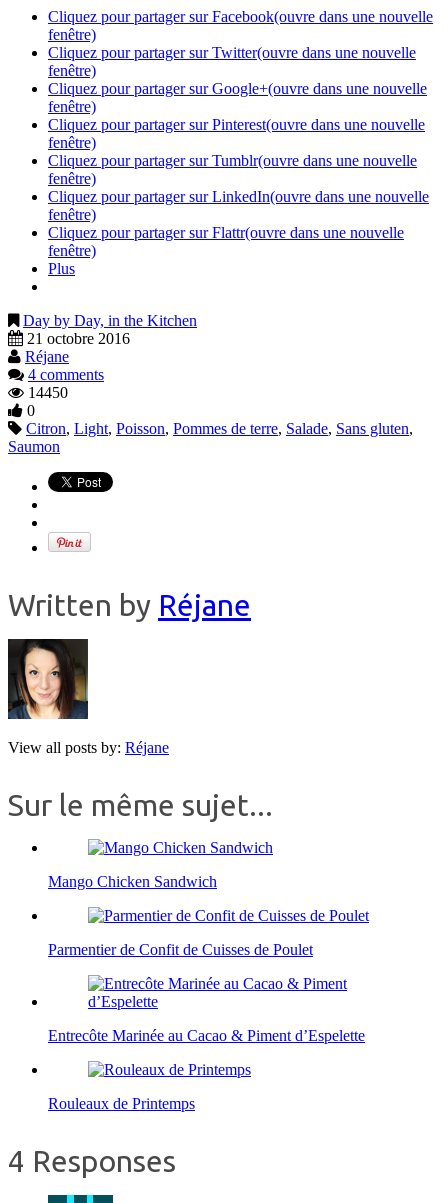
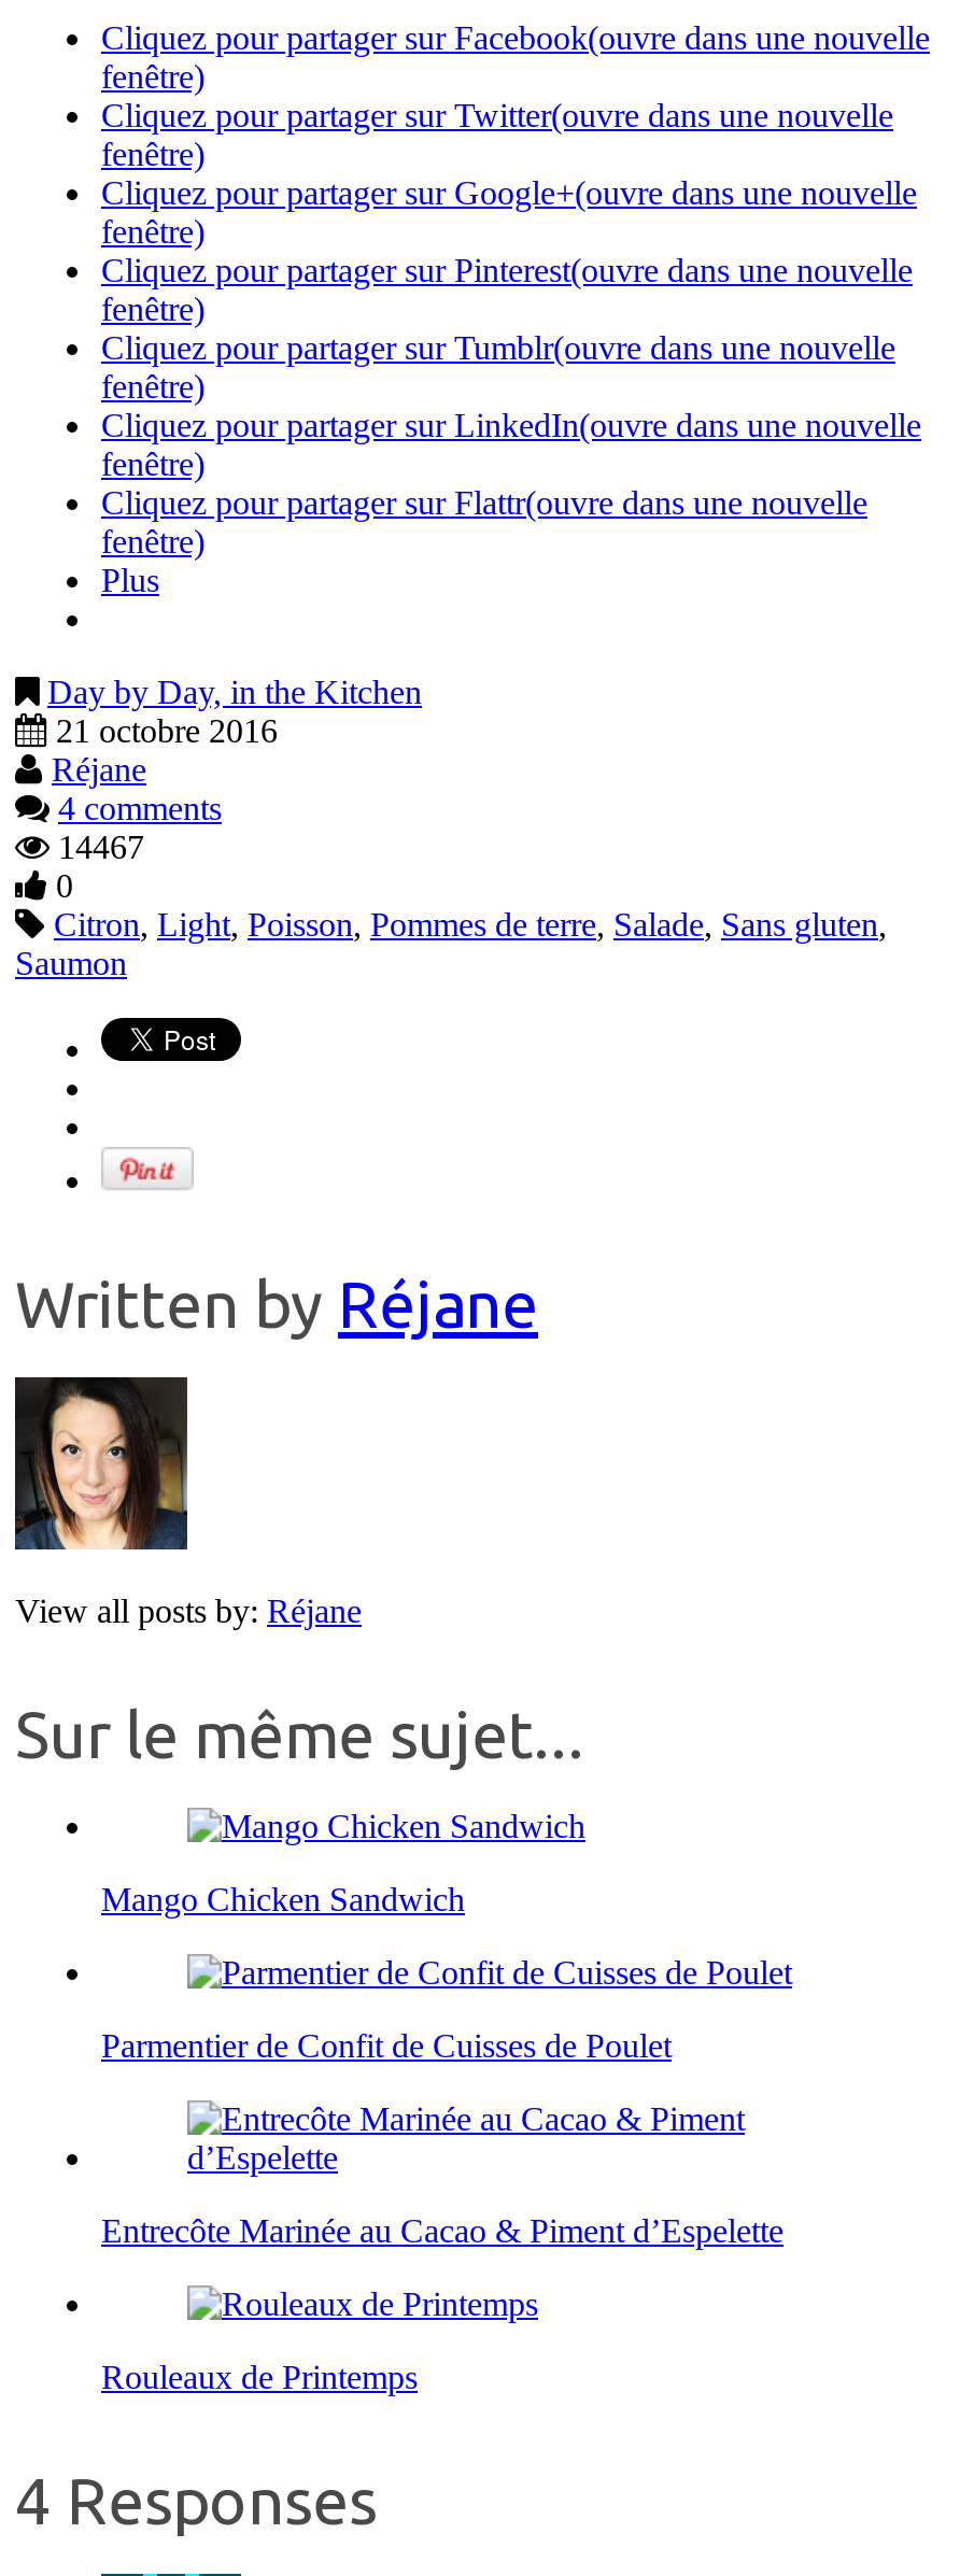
[24,384,68,401] 14450 -> [50,829,144,866] 14467

